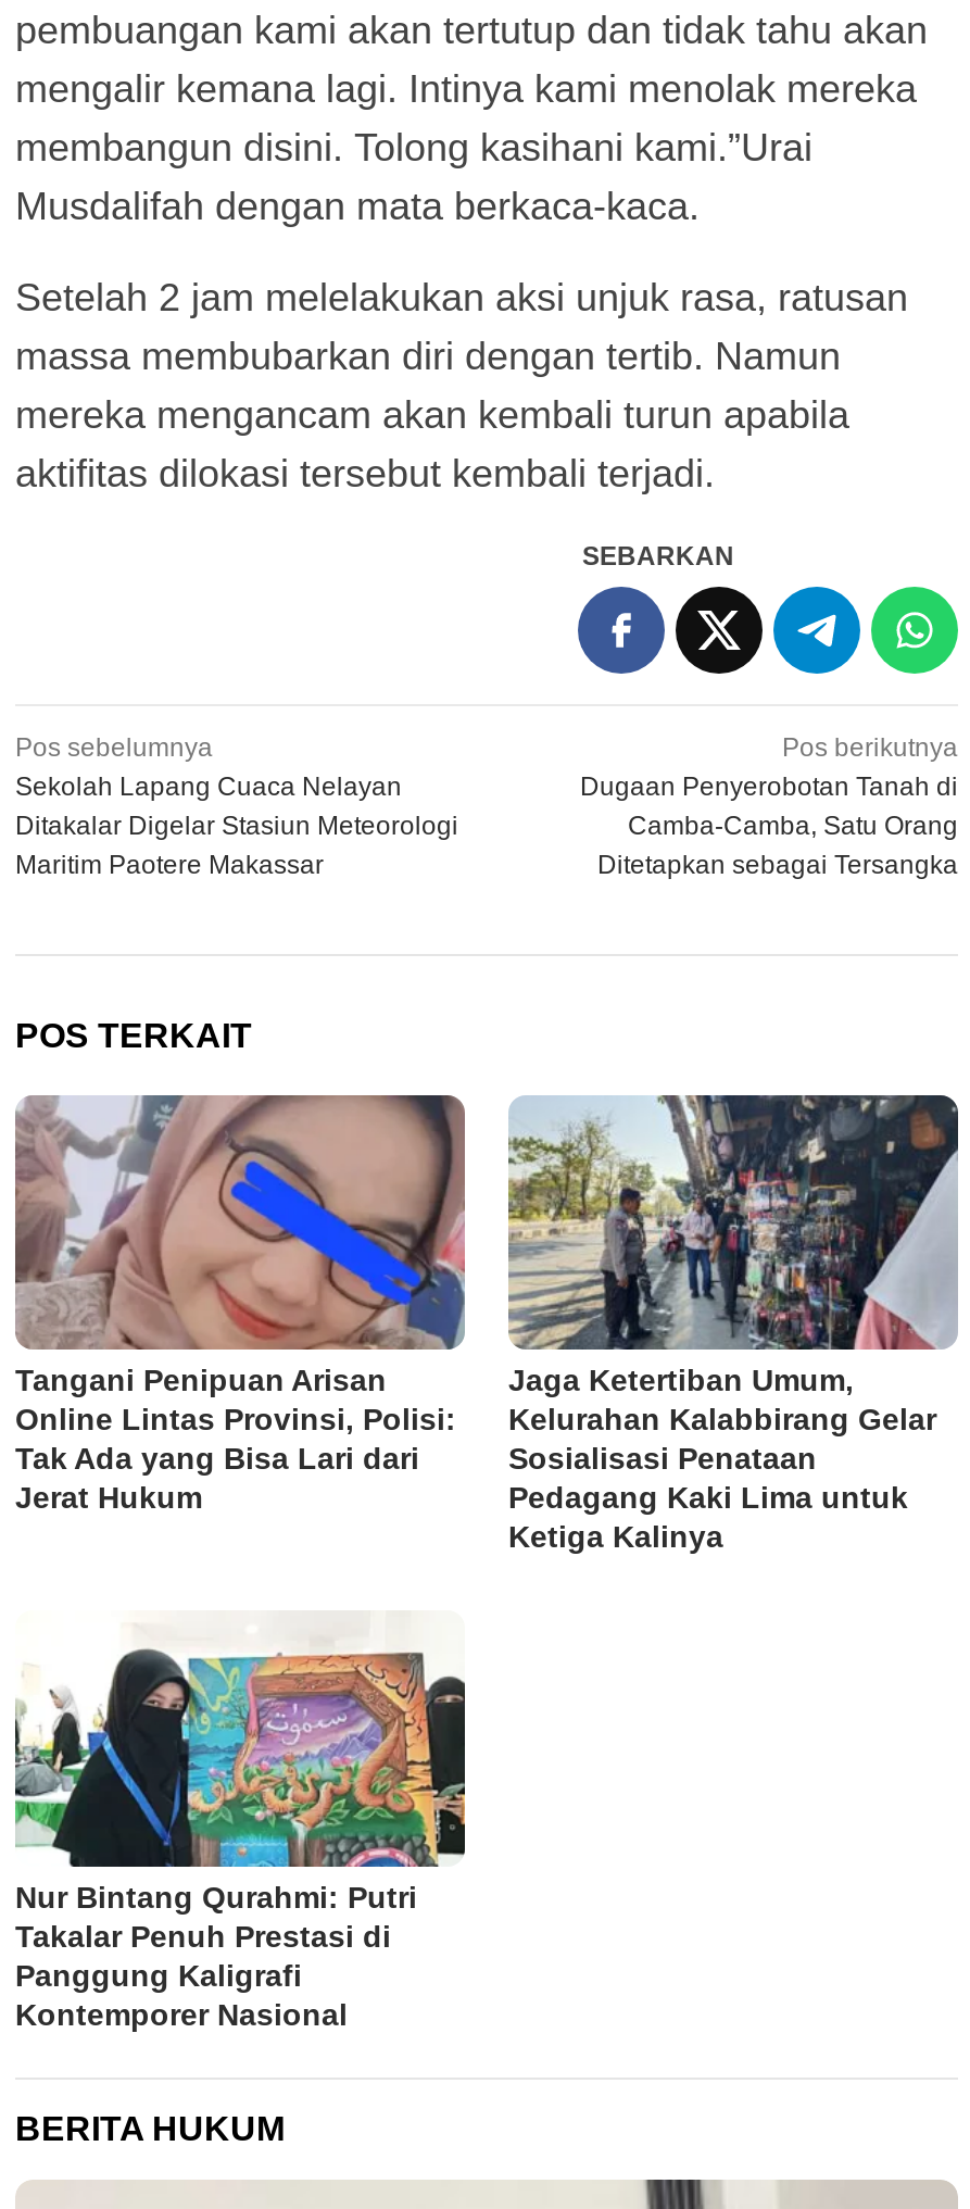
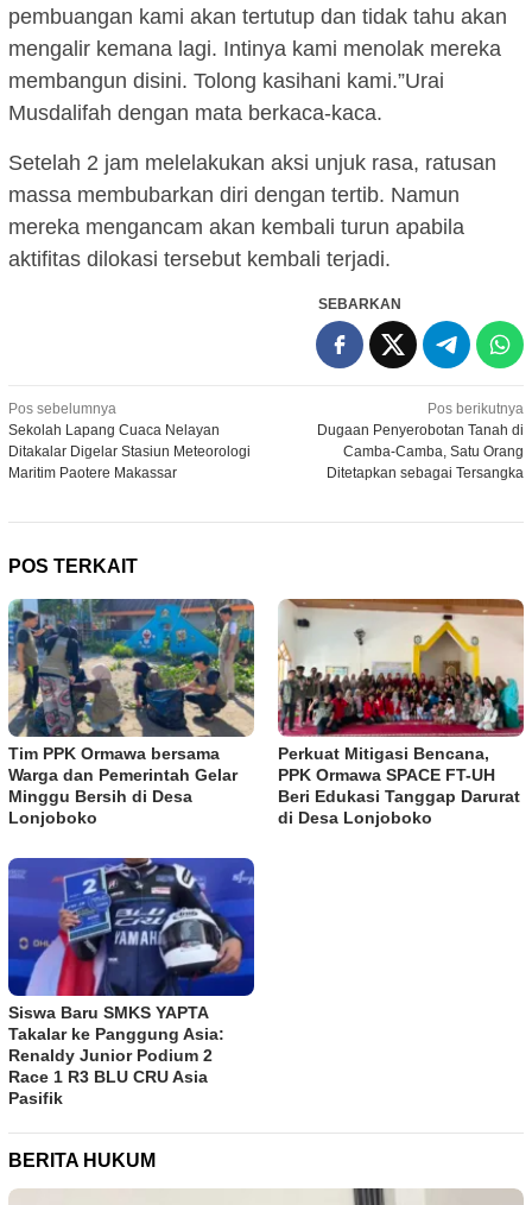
[15,1093,467,1515] [image] | Tangani Penipuan Arisan | Online Lintas Provinsi, Polisi: | Tak Ada yang Bisa Lari dari | Jerat Hukum -> [8,598,255,827] [image] | Tim PPK Ormawa bersama | Warga dan Pemerintah Gelar | Minggu Bersih di Desa | Lonjoboko
[508,1093,960,1554] [image] | Jaga Ketertiban Umum, | Kelurahan Kalabbirang Gelar | Sosialisasi Penataan | Pedagang Kaki Lima untuk | Ketiga Kalinya -> [278,598,525,827] [image] | Perkuat Mitigasi Bencana, | PPK Ormawa SPACE FT-UH | Beri Edukasi Tanggap Darurat | di Desa Lonjoboko
[13,1576,467,2031] [image] | Nur Bintang Qurahmi: Putri | Takalar Penuh Prestasi di | Panggung Kaligrafi | Kontemporer Nasional -> [7,857,255,1107] [image] | Siswa Baru SMKS YAPTA | Takalar ke Panggung Asia: | Renaldy Junior Podium 2 | Race 1 R3 BLU CRU Asia | Pasifik

